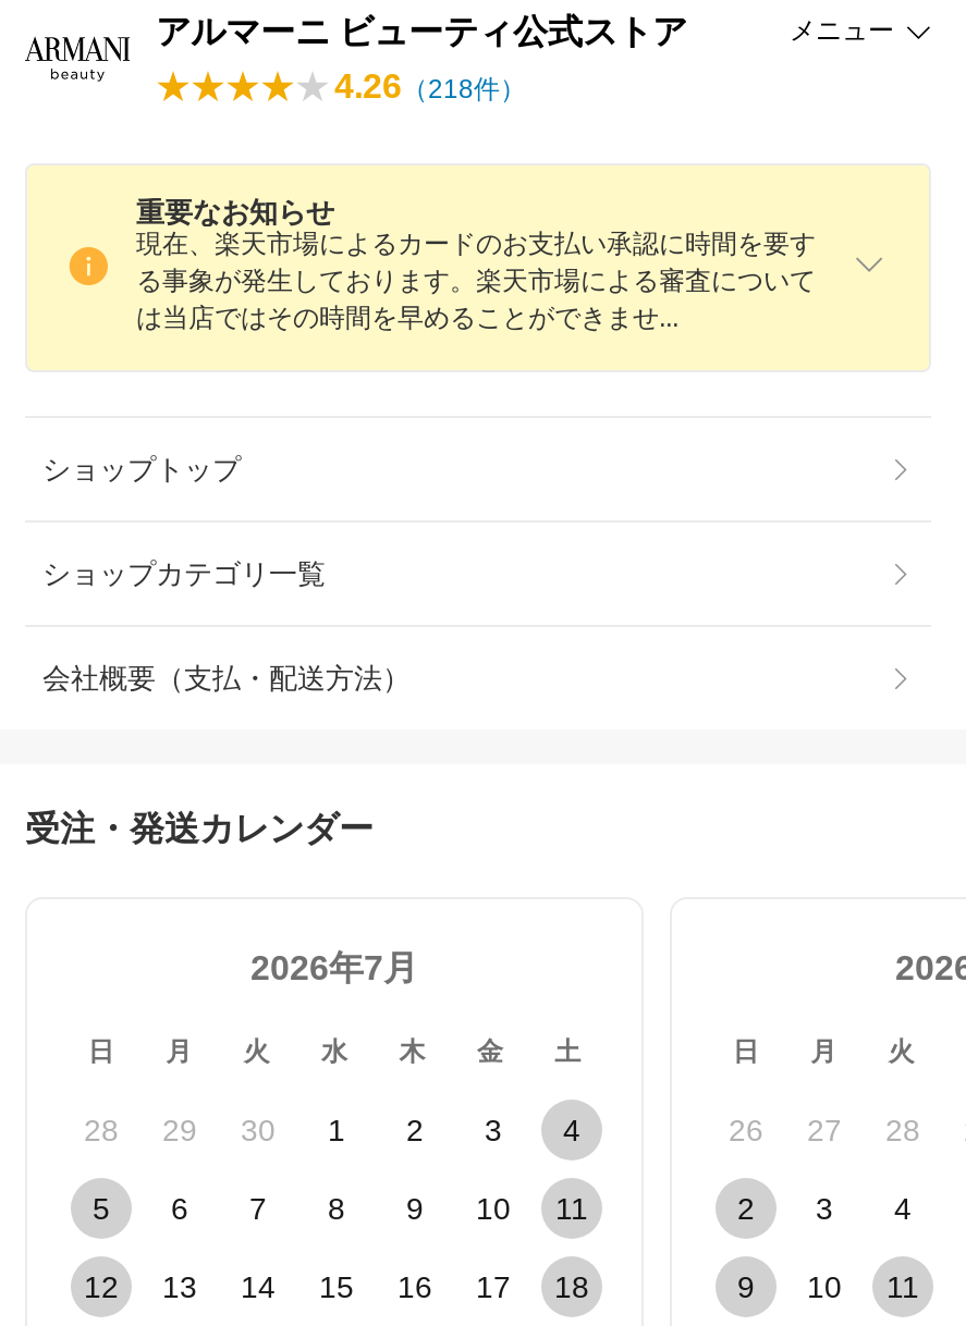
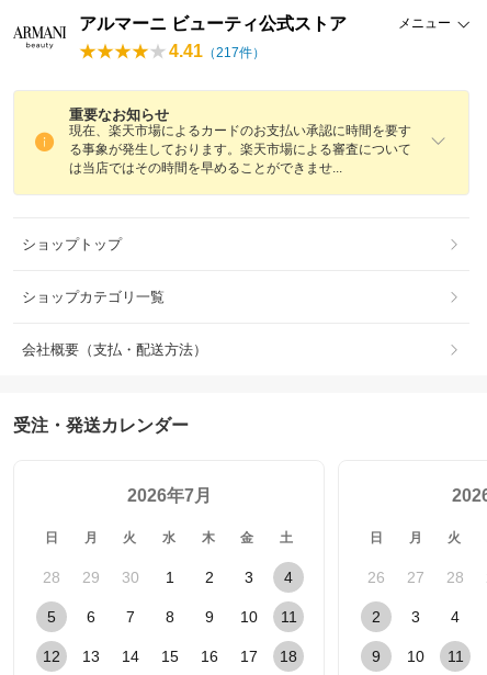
[334,67,526,105] 4.26（218件） -> [169,42,265,60] 4.41（217件）

